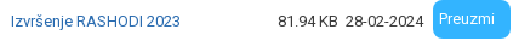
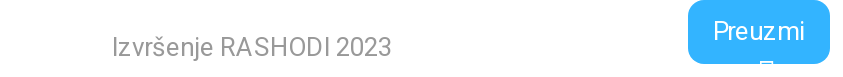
[278,13,423,31] 81.94 KB 28-02-2024 -> none

